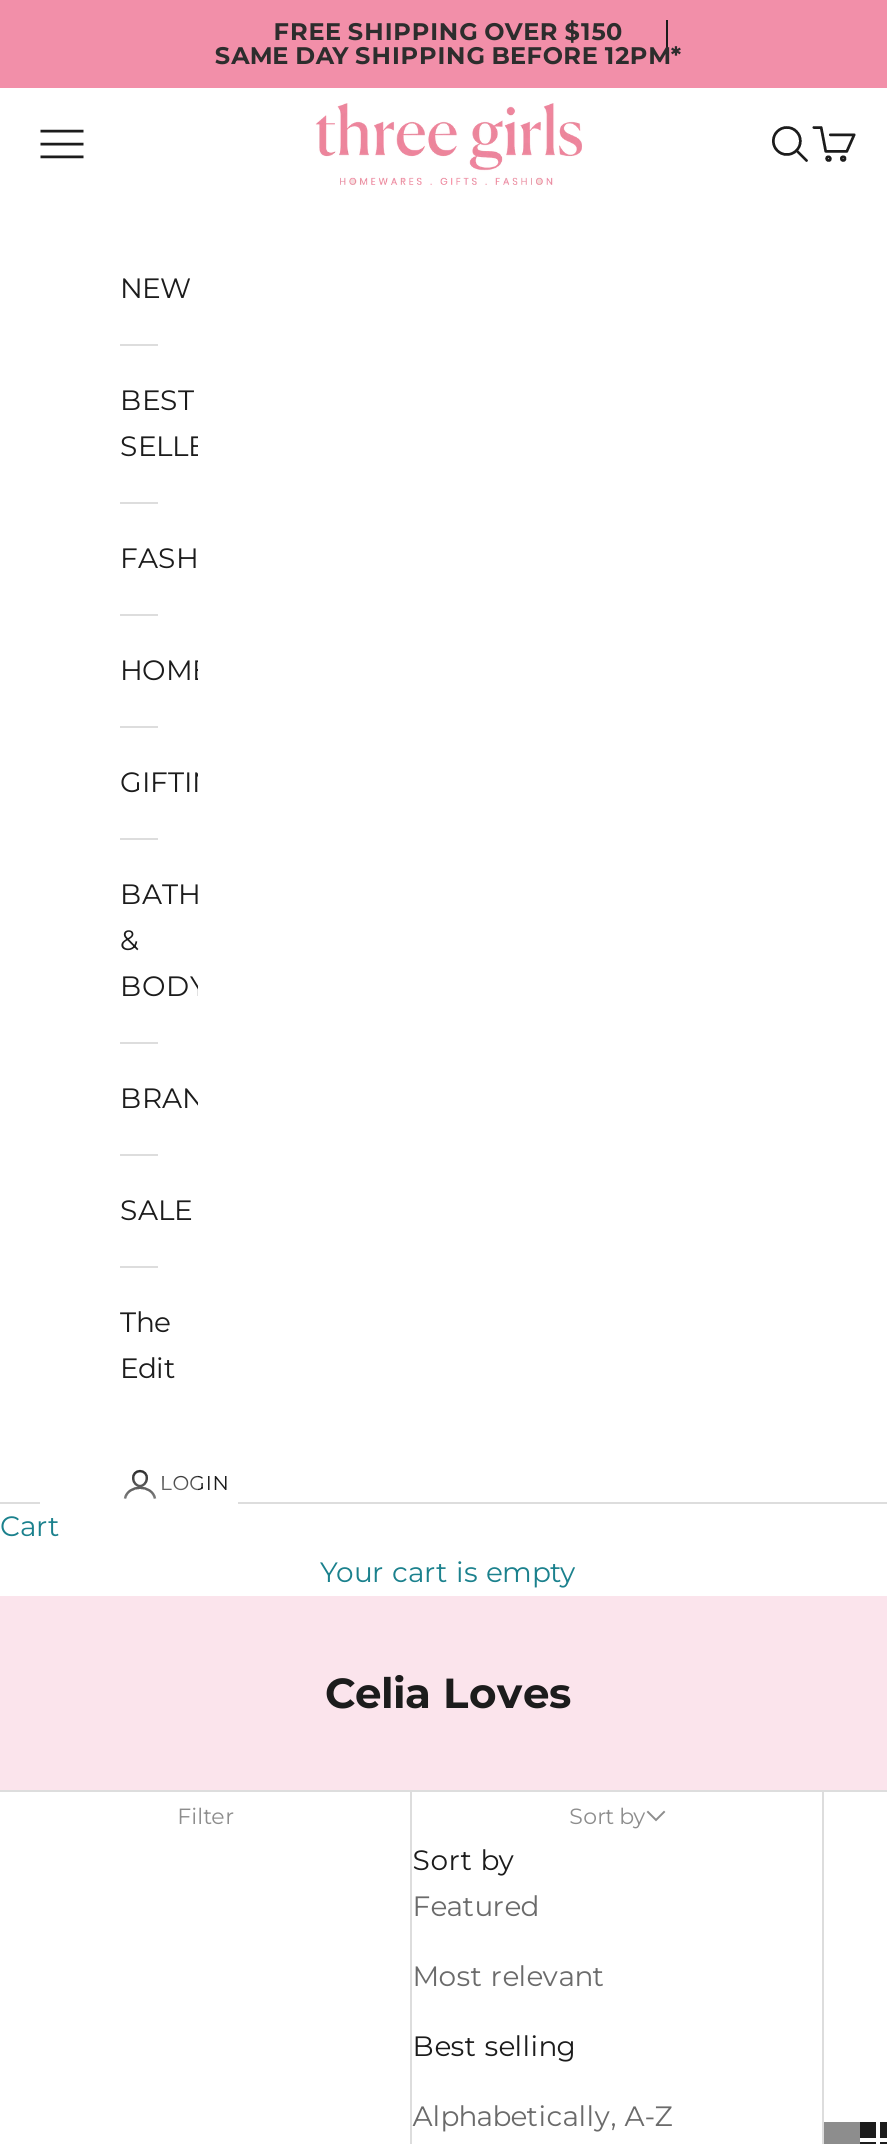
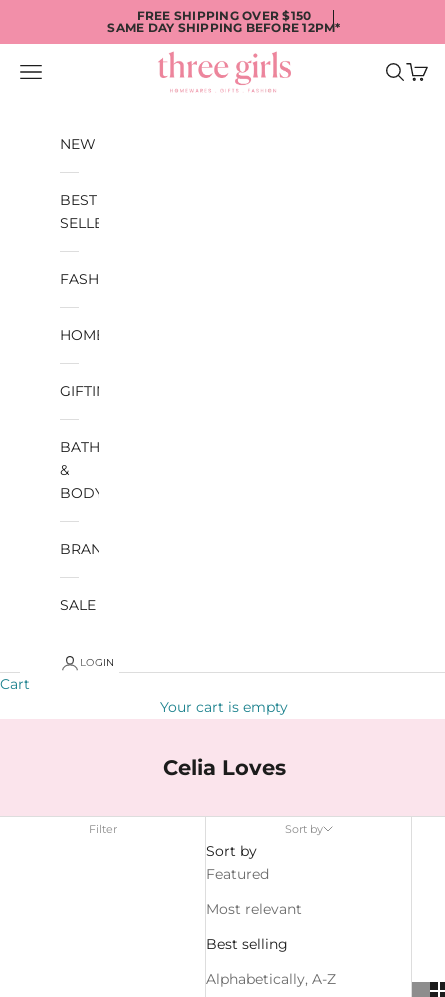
[120,1303,176,1385] The | Edit -> none

